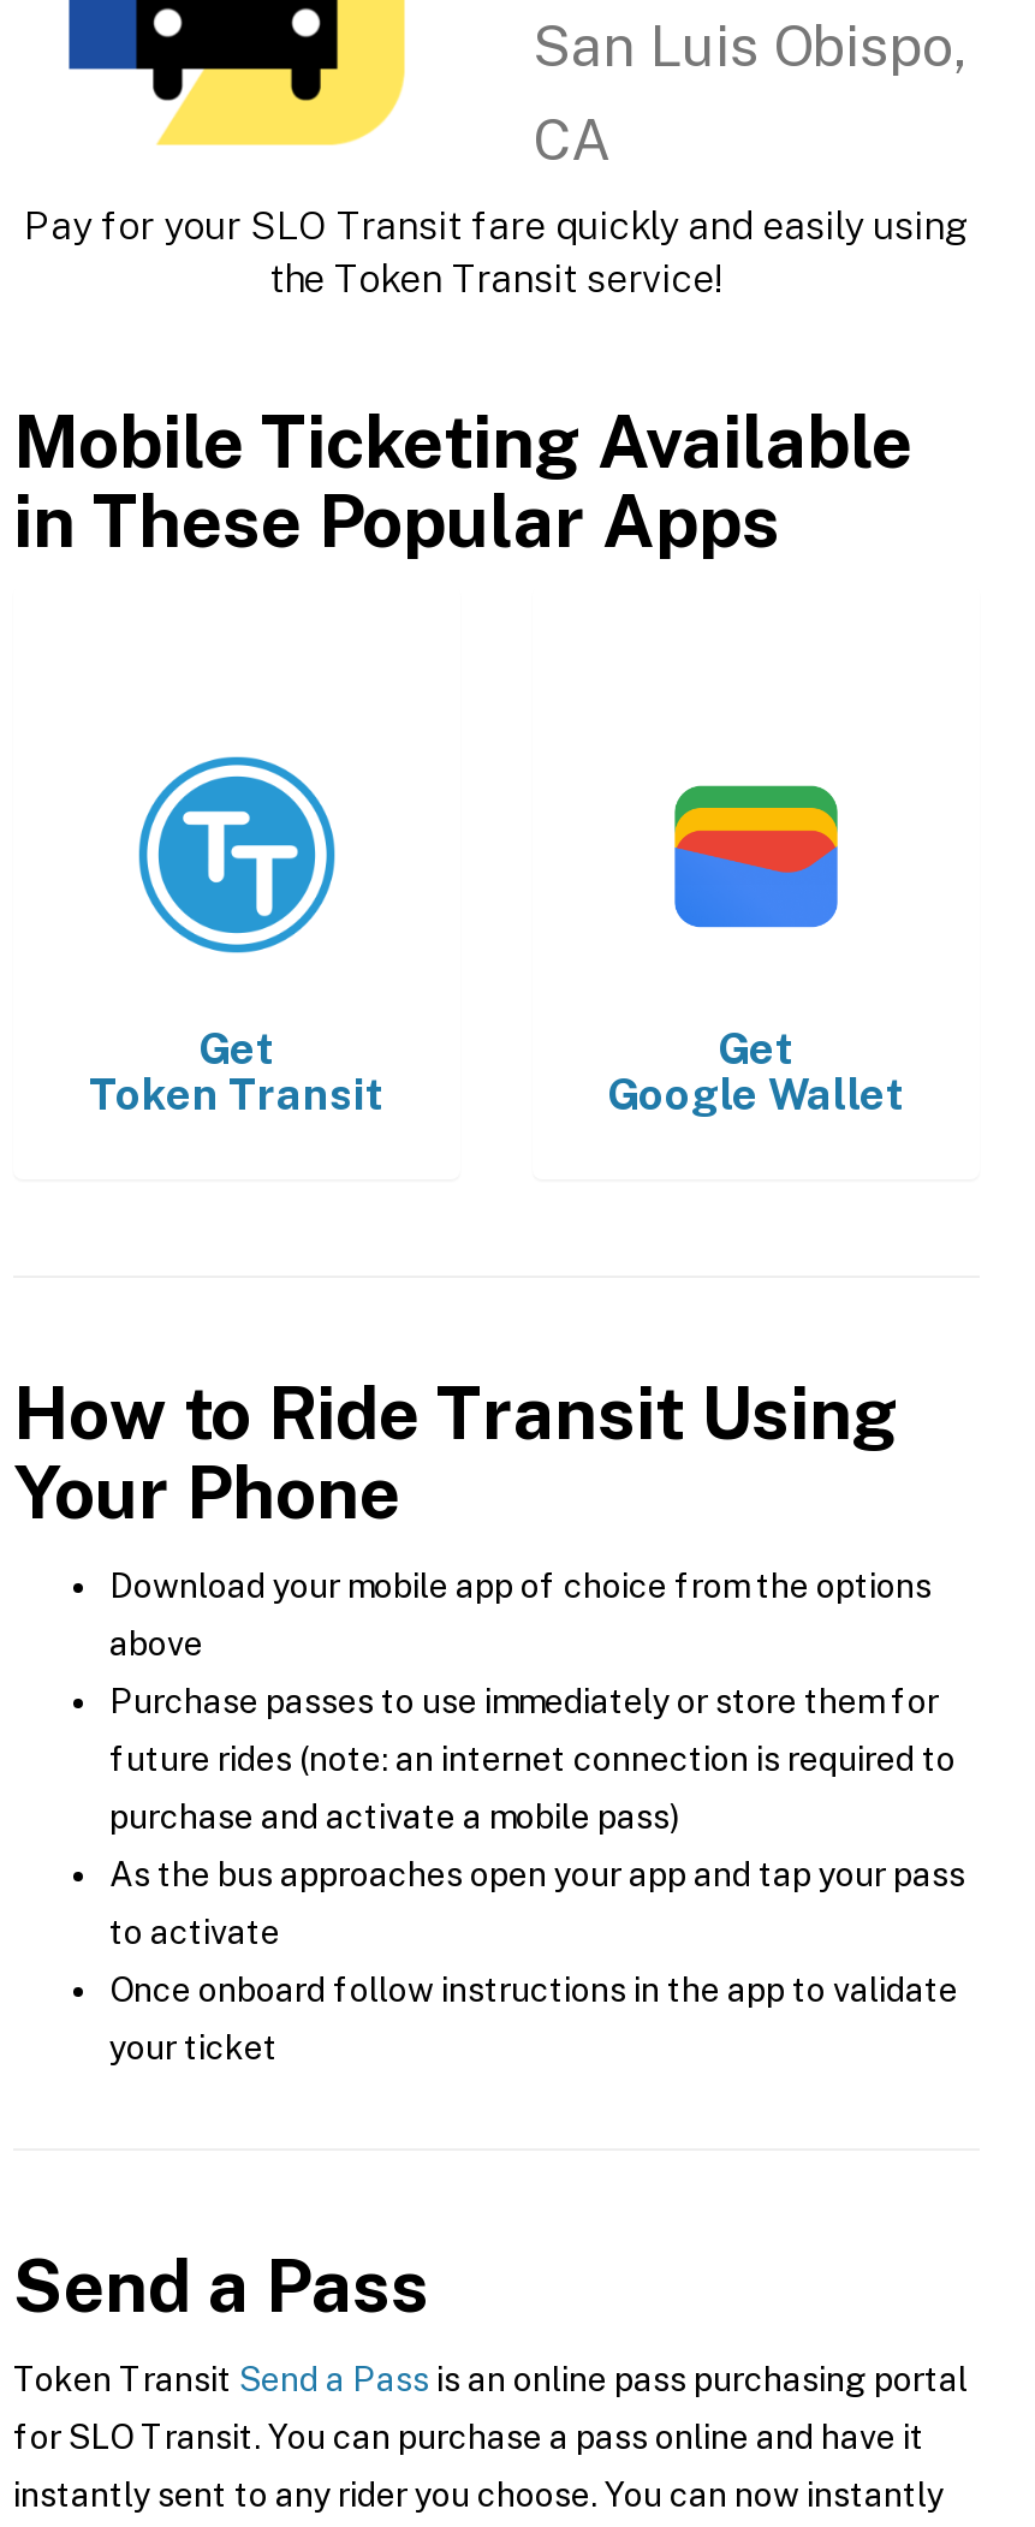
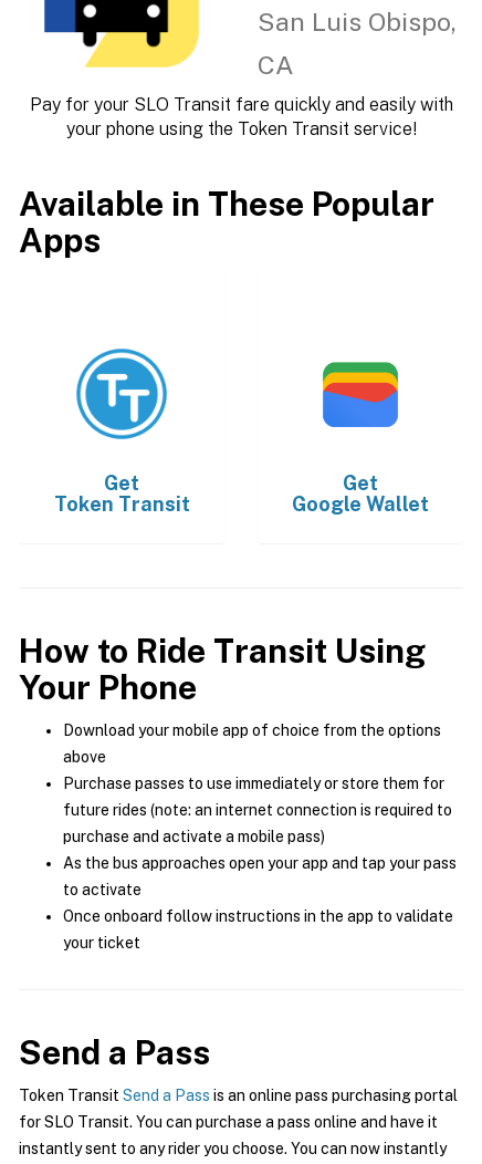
[24,203,969,302] Pay for your SLO Transit fare quickly and easily using | the Token Transit service! -> [29,94,453,139] Pay for your SLO Transit fare quickly and easily with | your phone using the Token Transit service!
[13,398,912,564] Mobile Ticketing Available | in These Popular Apps -> [19,184,434,260] Available in These Popular | Apps

